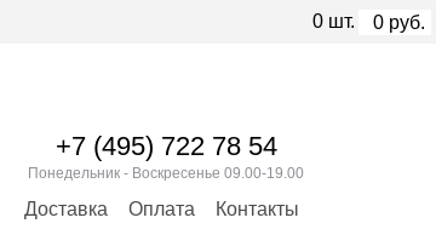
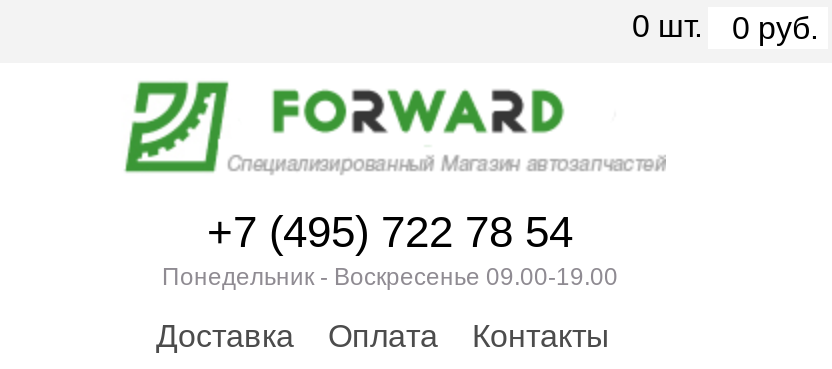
none -> [124,79,666,175] [image]

